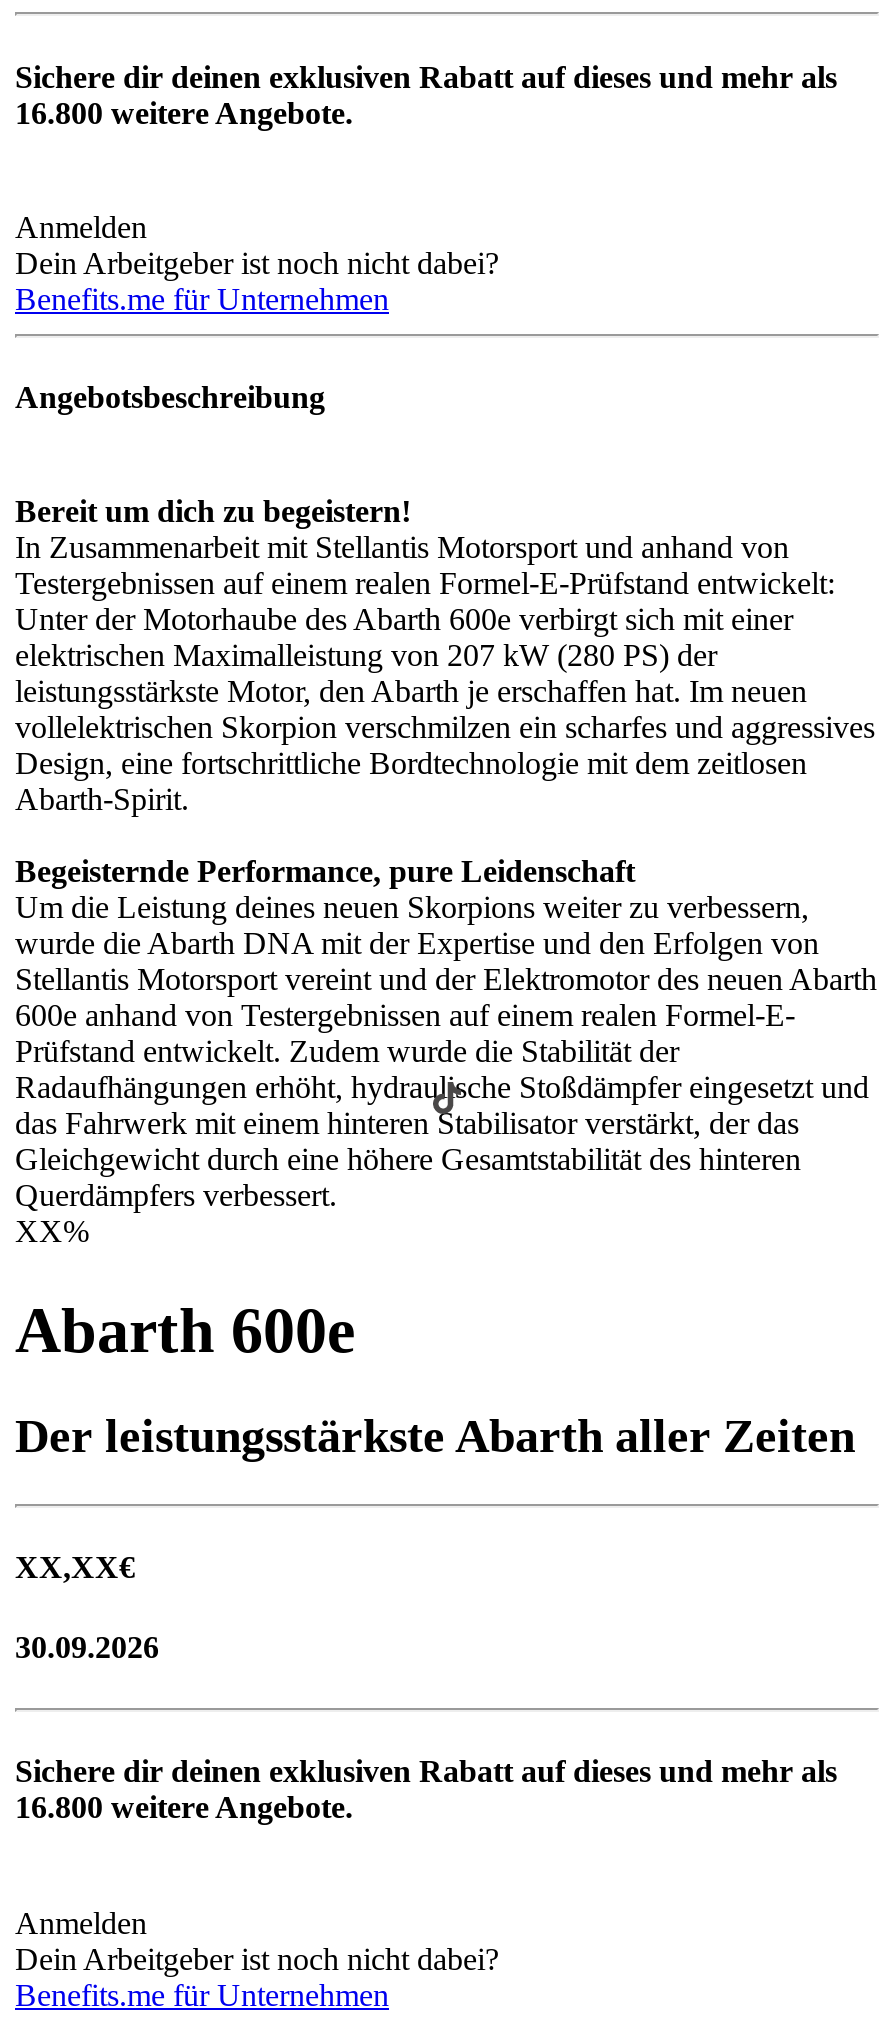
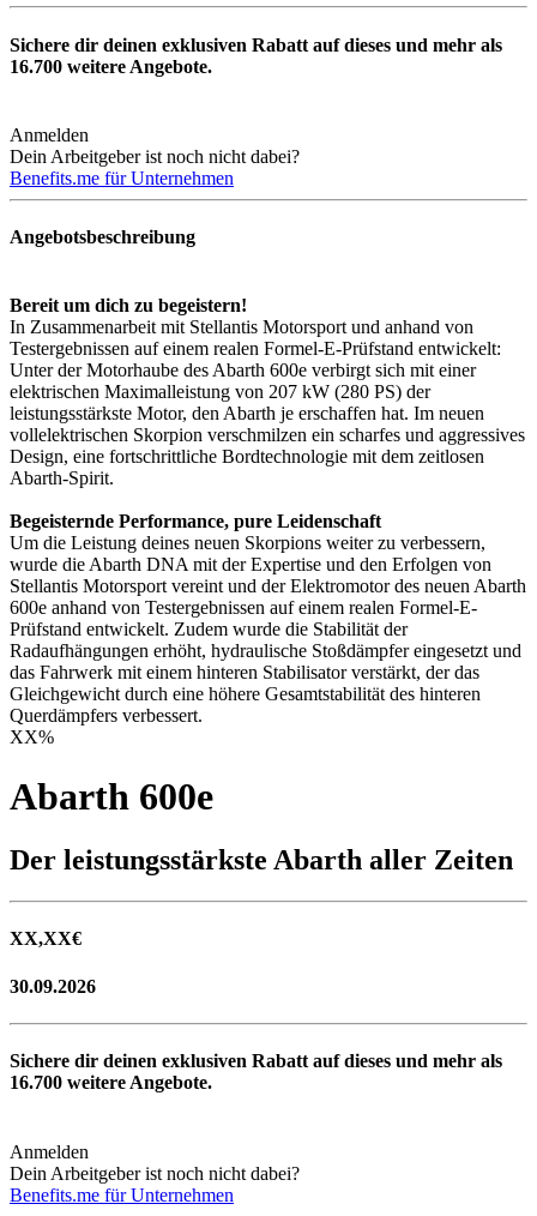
[15,95,353,129] 16.800 weitere Angebote. -> [10,56,212,76] 16.700 weitere Angebote.
[15,1791,353,1825] 16.800 weitere Angebote. -> [10,1072,212,1093] 16.700 weitere Angebote.

